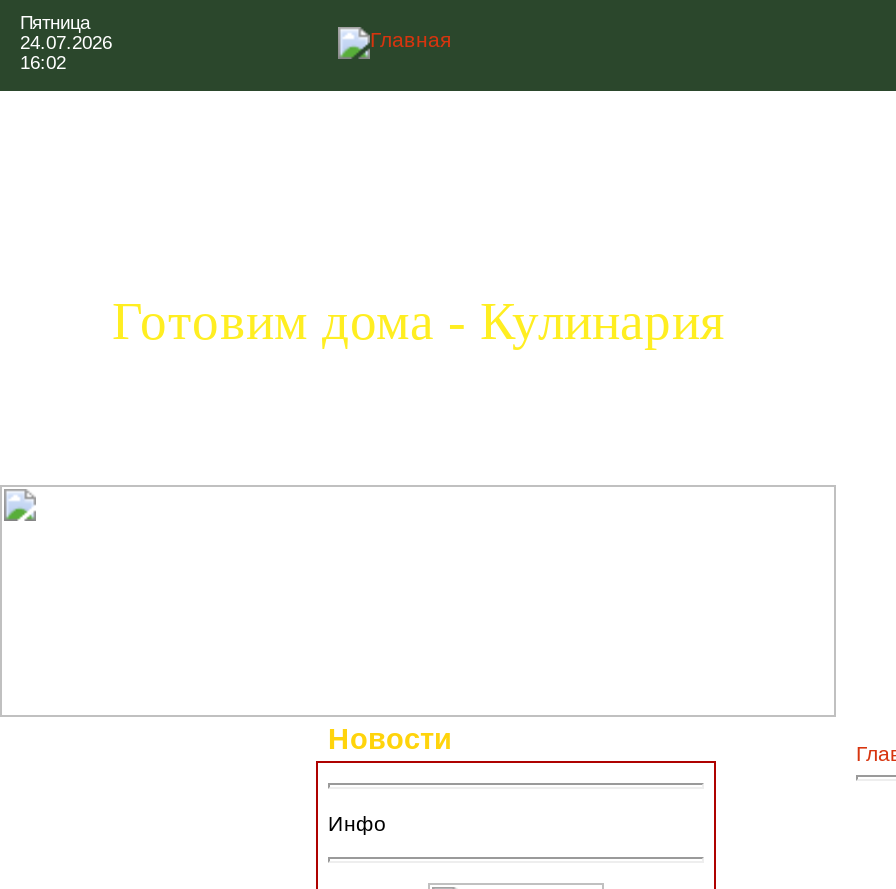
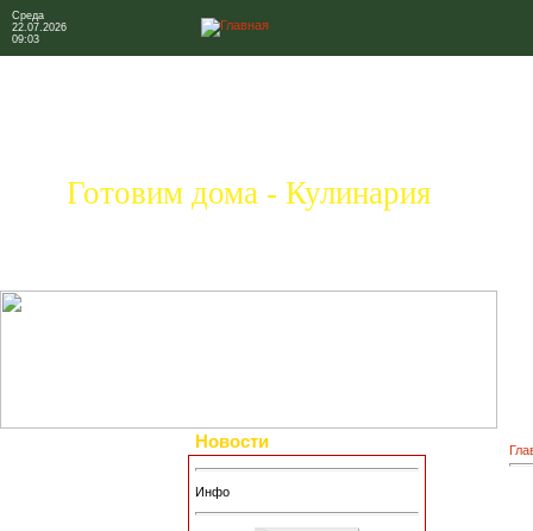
[20,13,112,73] Пятница | 24.07.2026 | 16:02 -> [12,10,67,45] Среда | 22.07.2026 | 09:03

